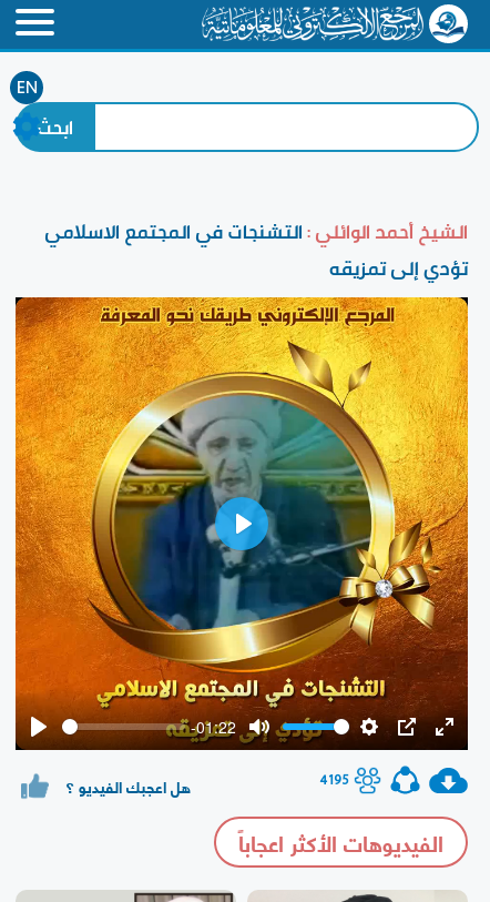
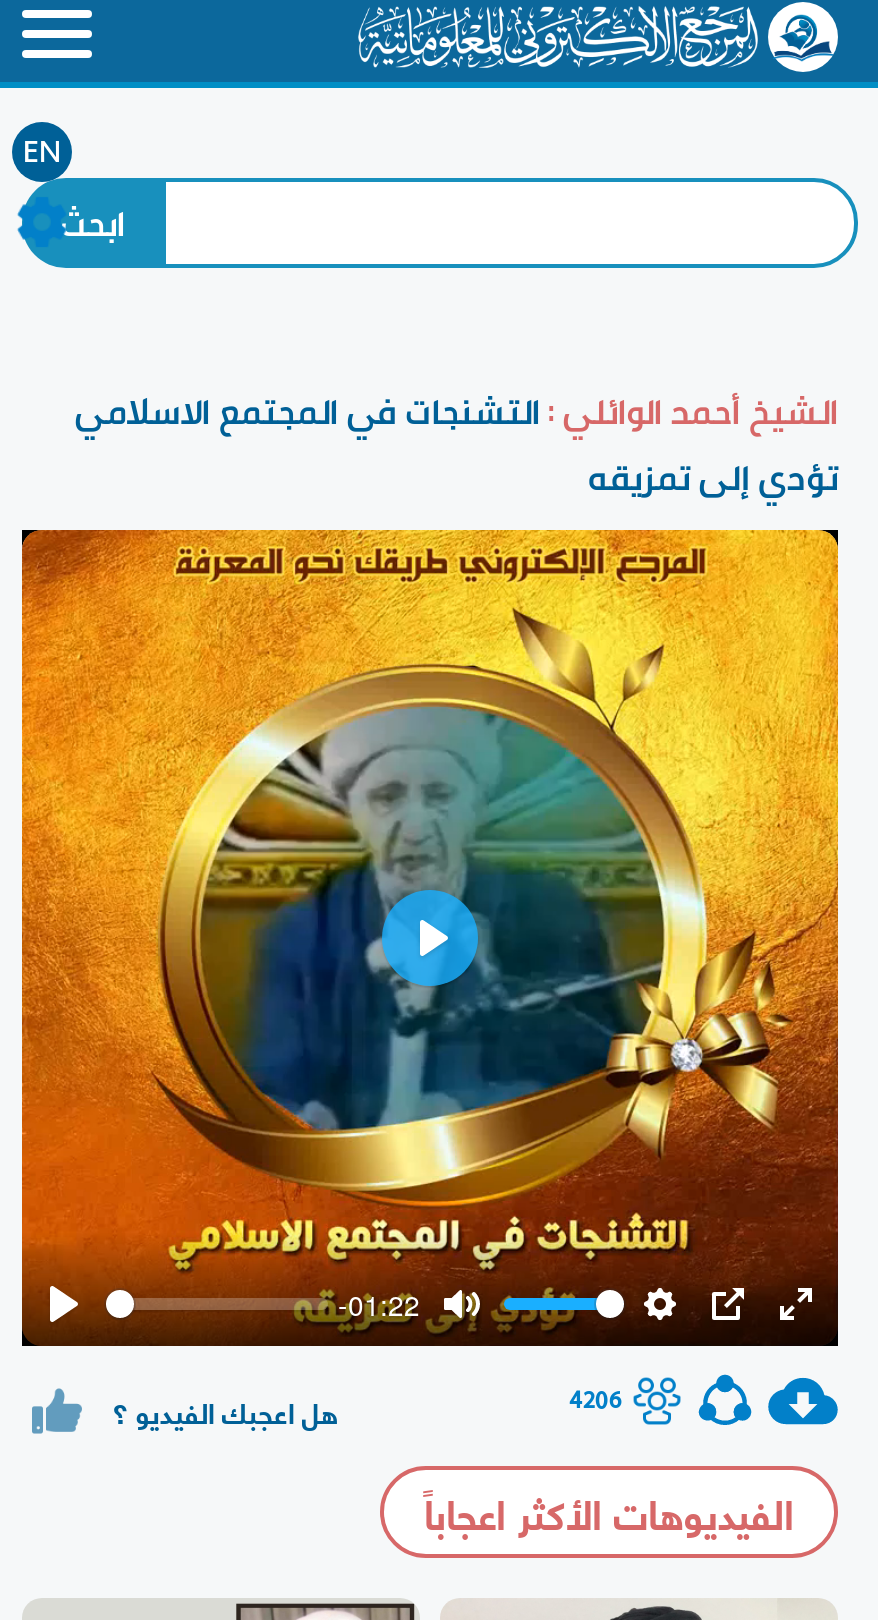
[319,765,349,793] 4195 -> [568,1372,624,1424] 4206

